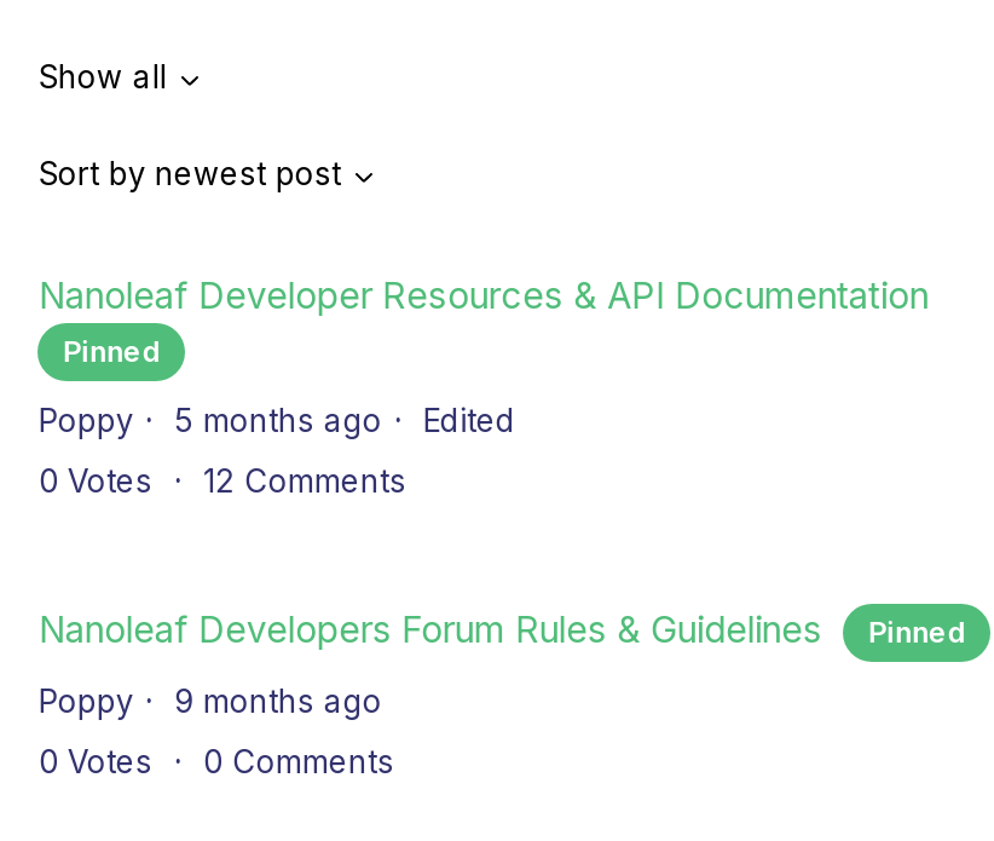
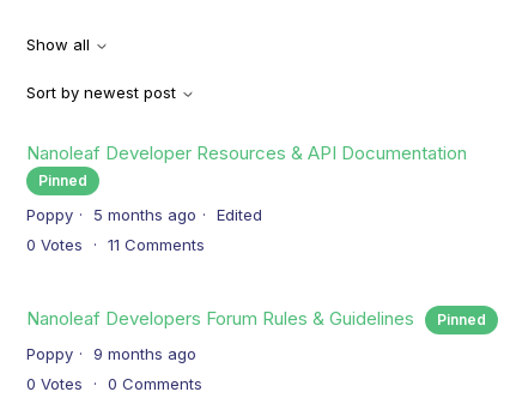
[38,461,406,500] 0 Votes 12 Comments -> [27,235,205,254] 0 Votes 11 Comments

